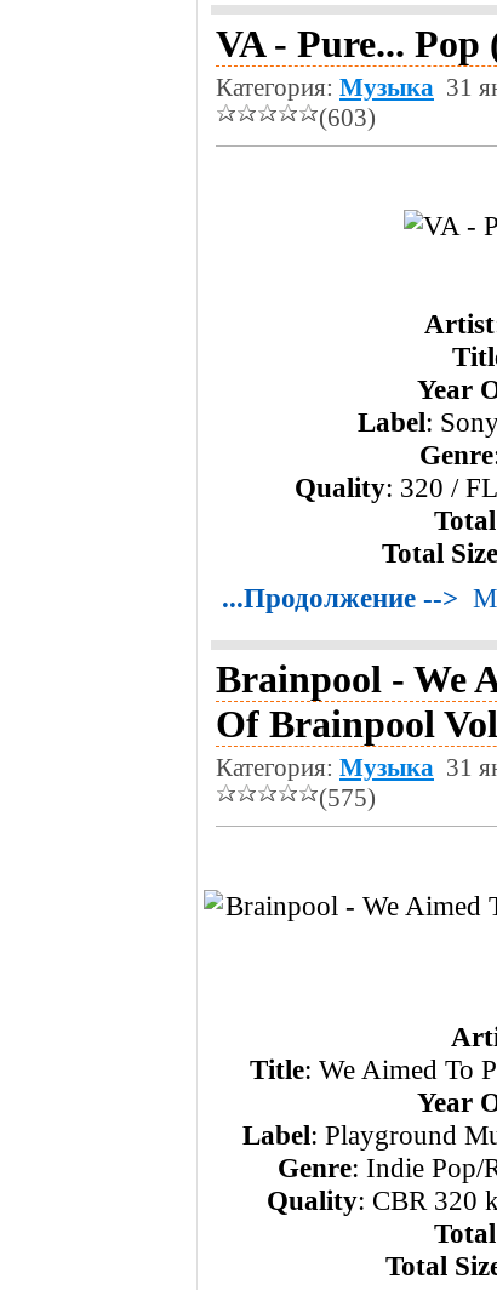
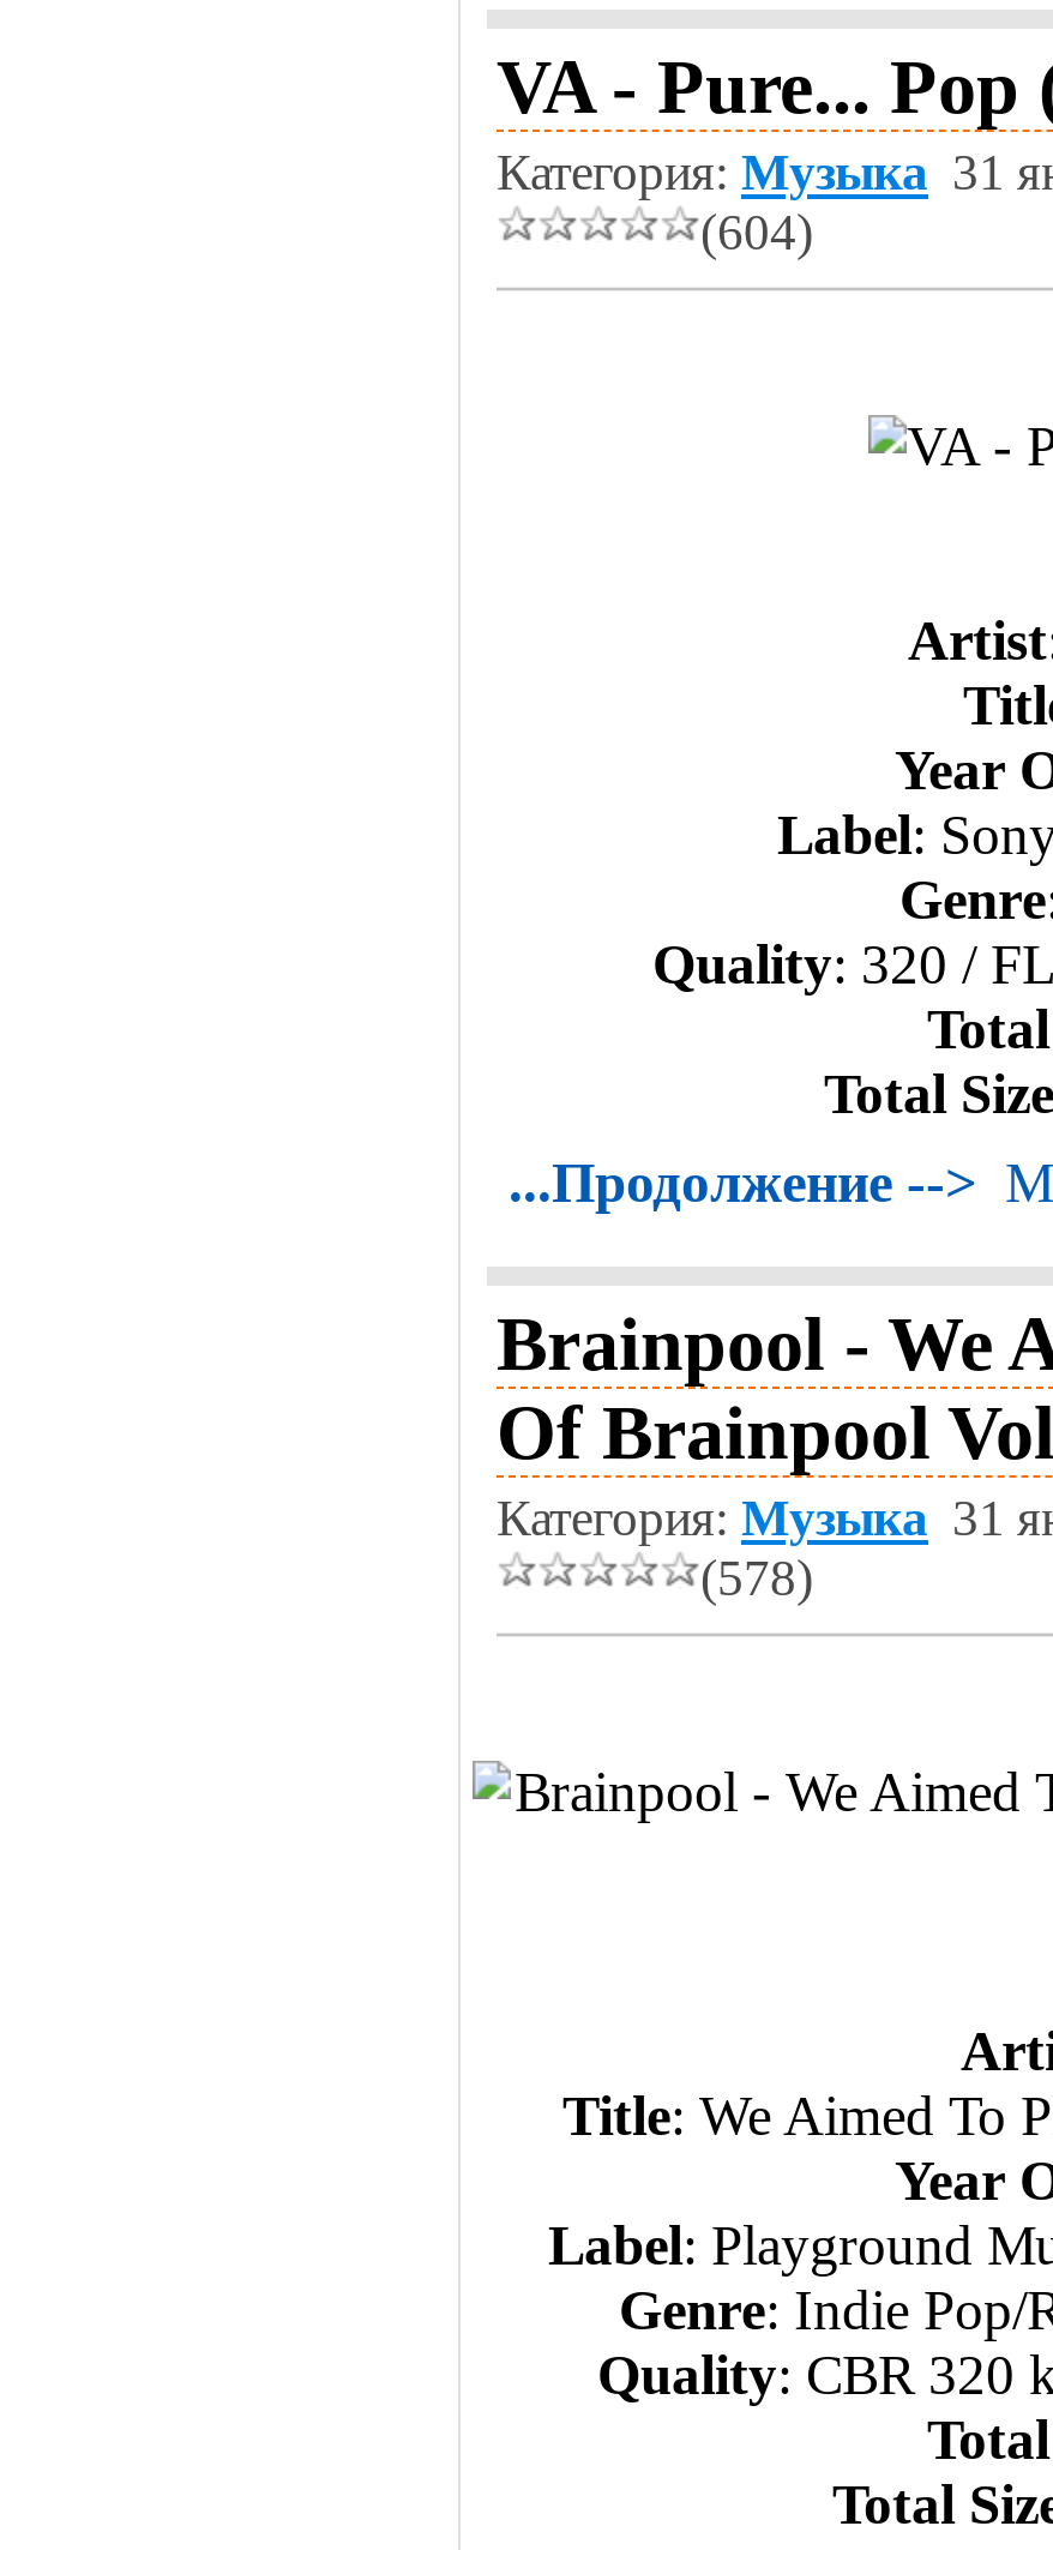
[319,103,376,132] (603) -> [700,204,813,261] (604)
[319,783,376,812] (575) -> [700,1550,813,1607] (578)

